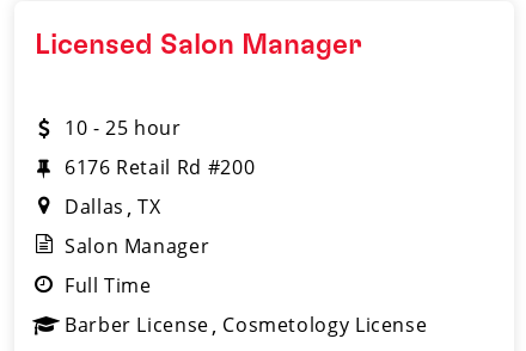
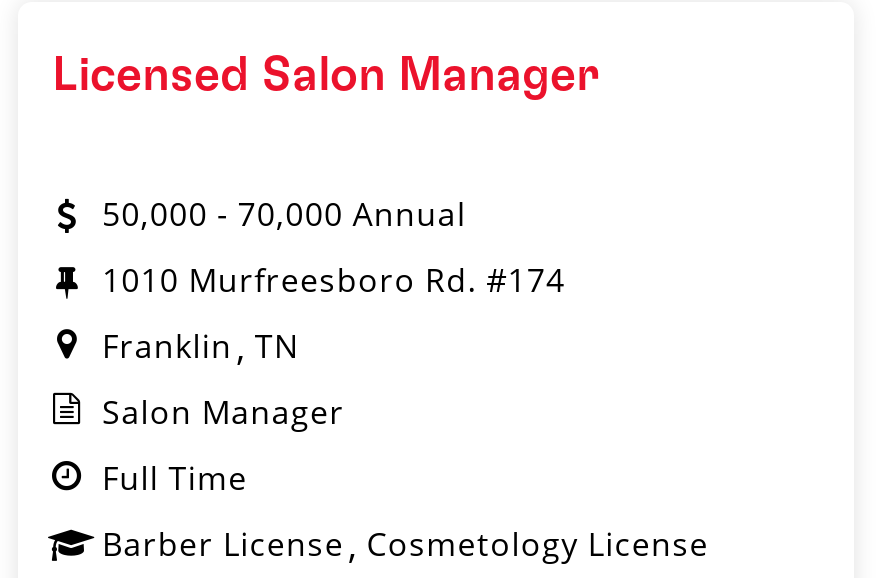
[65,115,181,141] 10 - 25 hour -> [102,192,466,236] 50,000 - 70,000 Annual
[65,154,255,180] 6176 Retail Rd #200 -> [102,258,565,302] 1010 Murfreesboro Rd. #174
[65,193,161,220] Dallas TX -> [102,324,299,368] Franklin TN

